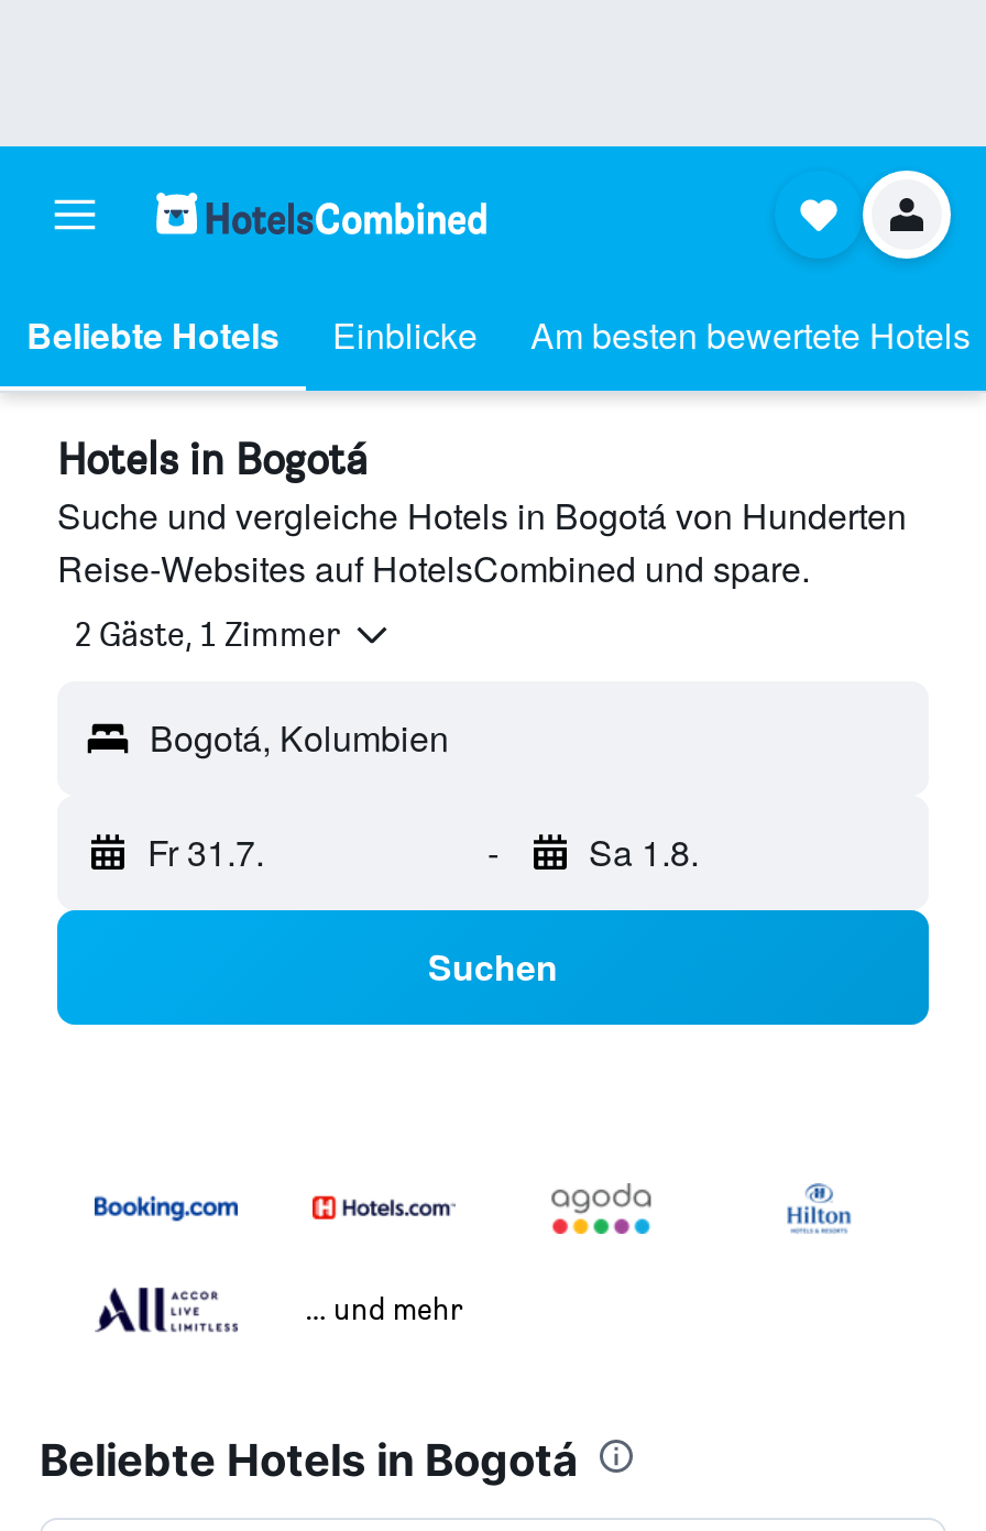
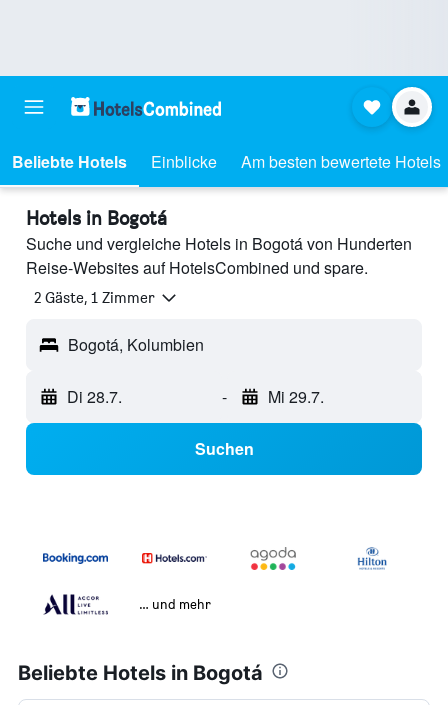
[147,827,264,878] Fr 31.7. -> [67,385,122,408] Di 28.7.
[589,827,699,878] Sa 1.8. -> [267,385,323,408] Mi 29.7.

